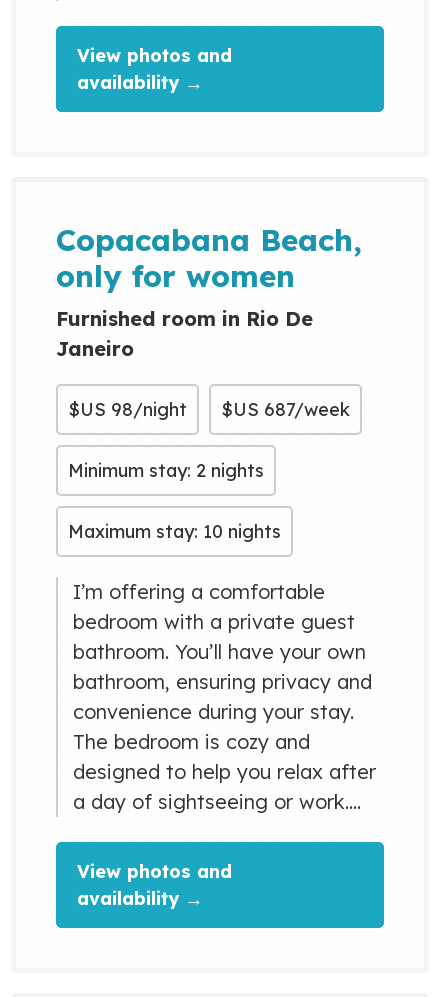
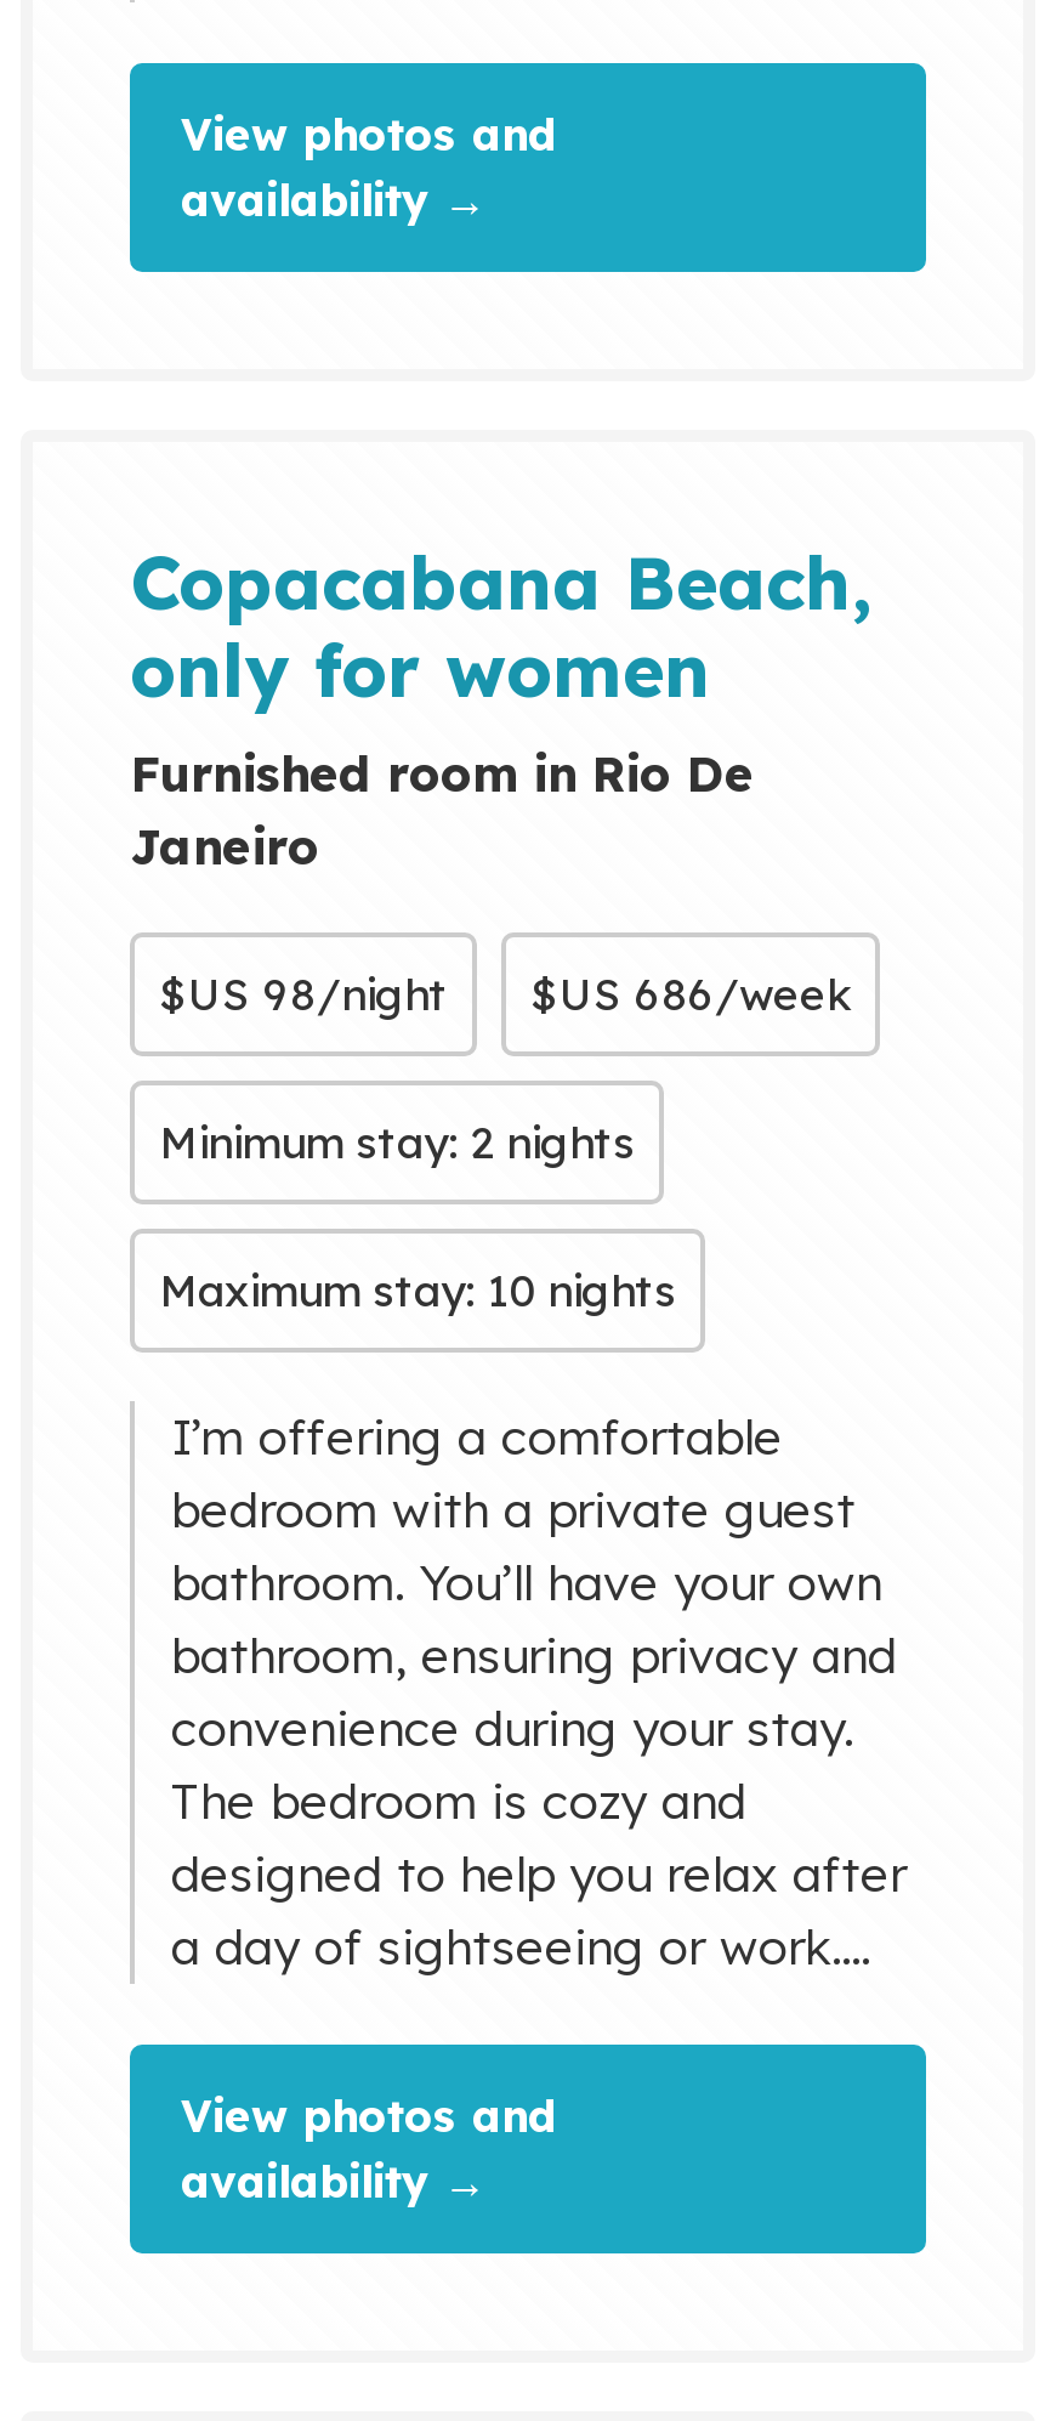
[68,398,350,421] $US 98/night $US 687/week -> [159,966,851,1022] $US 98/night $US 686/week

